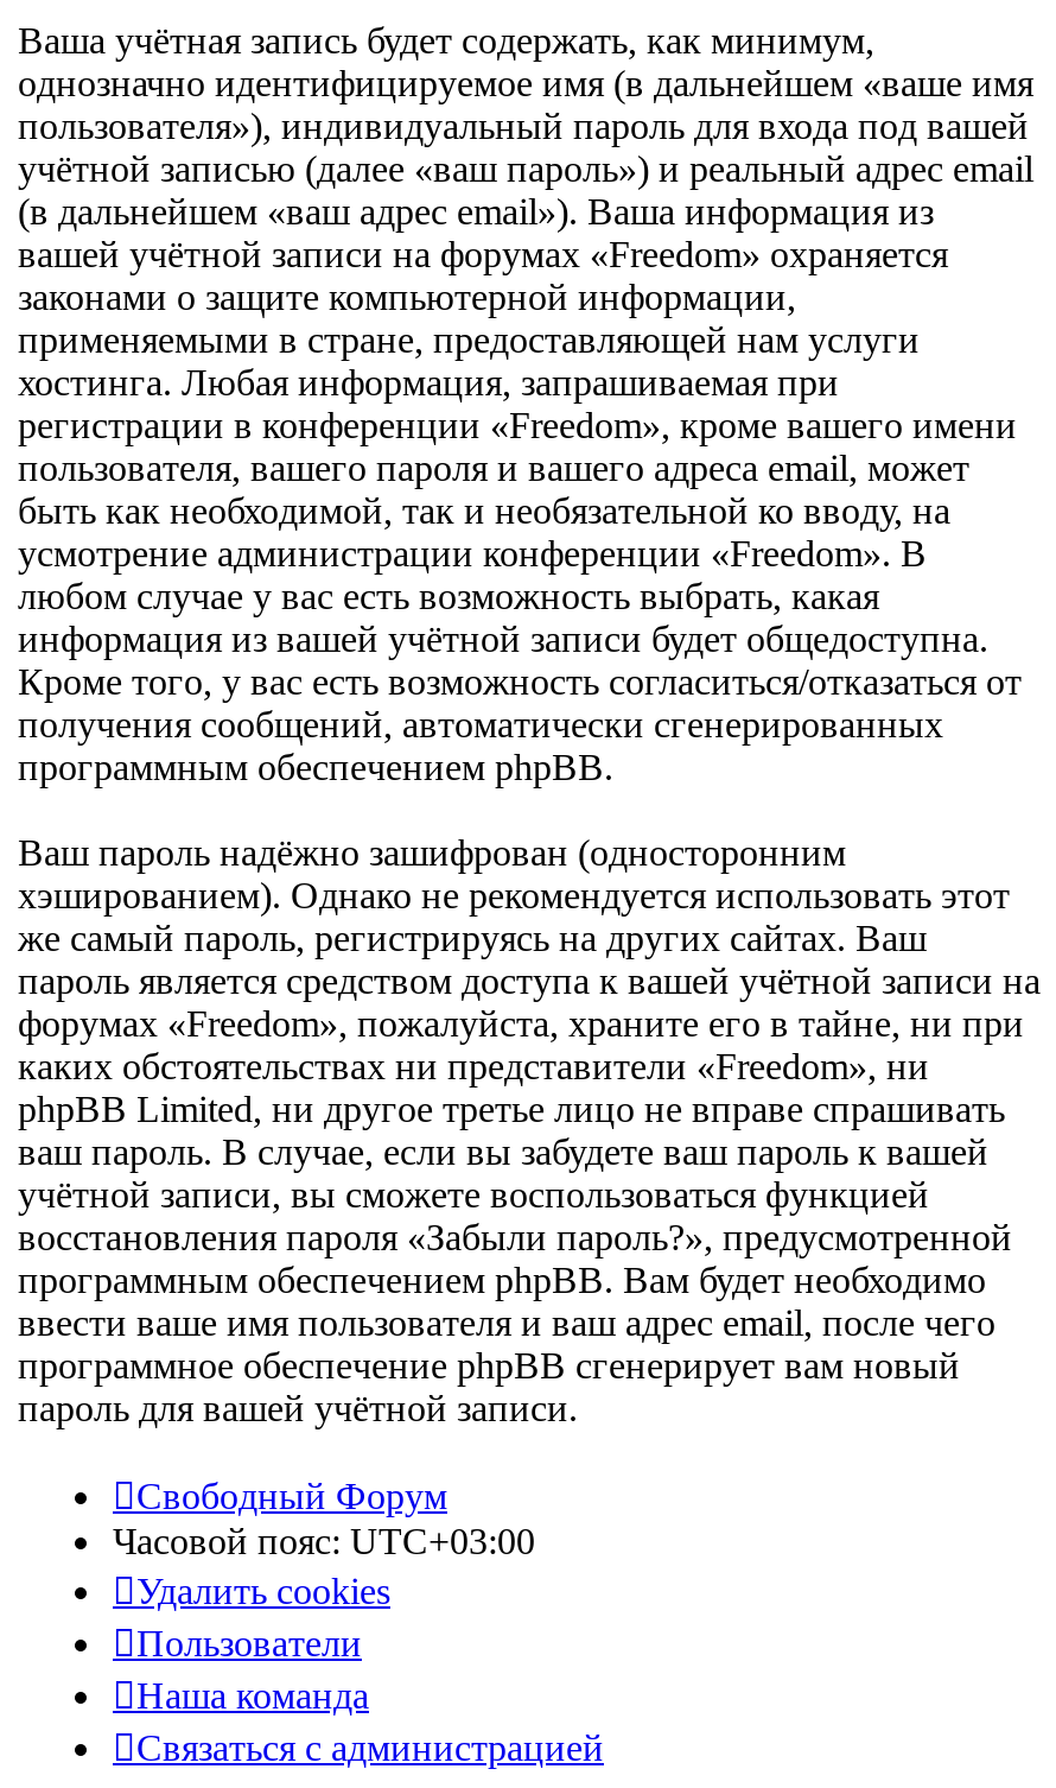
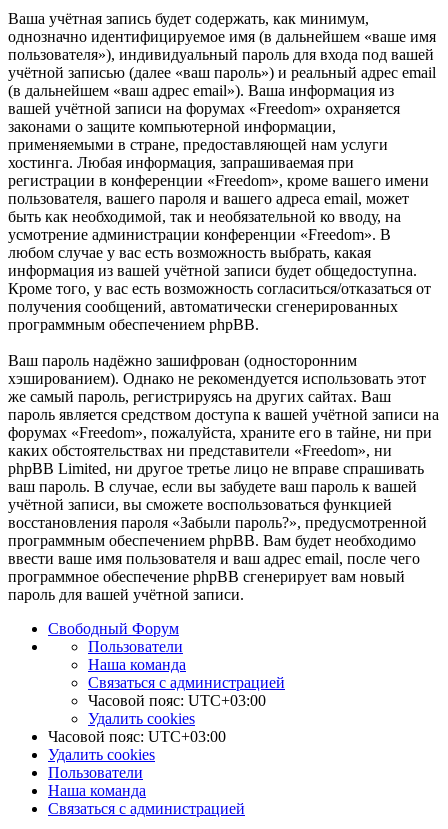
none -> [88,638,285,727] Пользователи | Наша команда | Связаться с администрацией | Часовой пояс: UTC+03:00 | Удалить cookies

